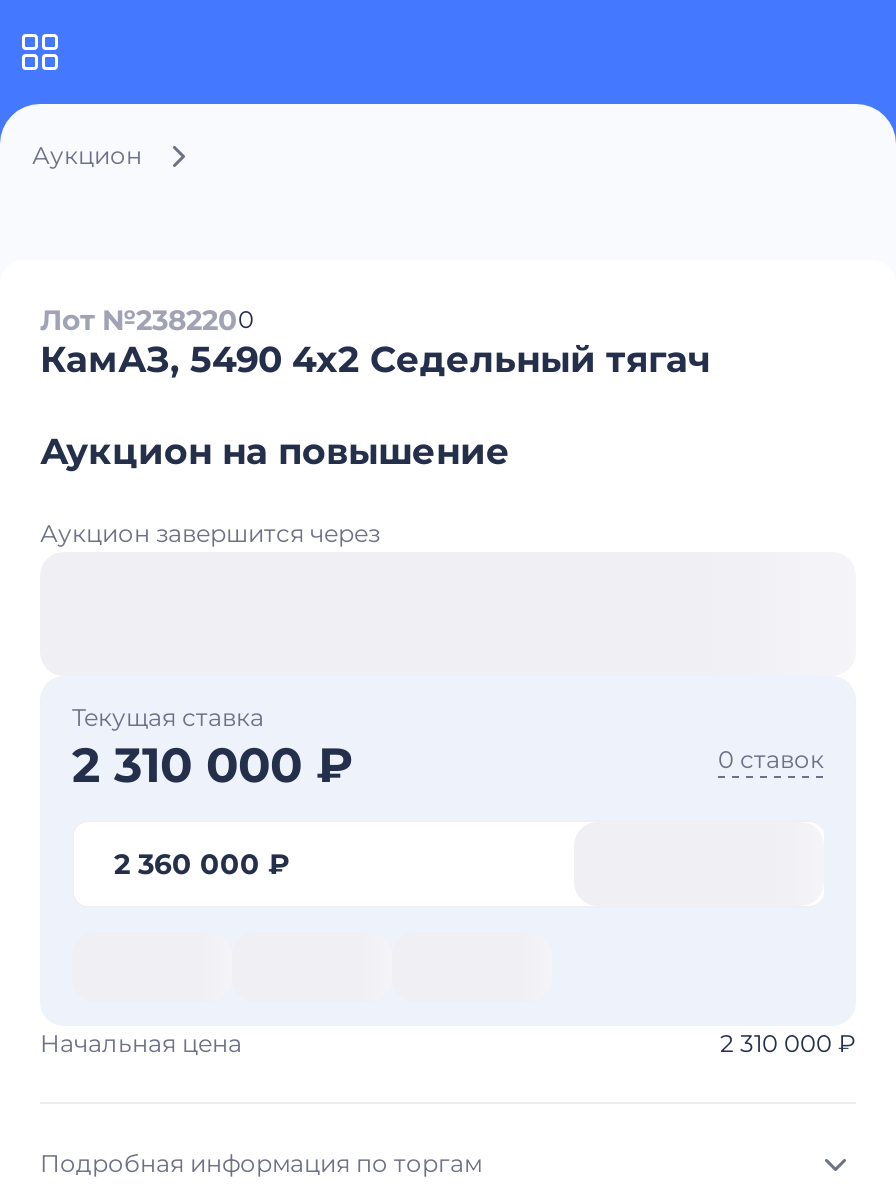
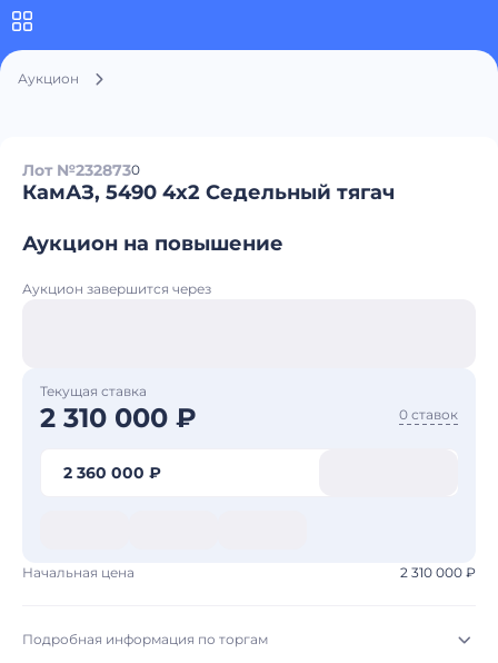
[40,302,254,338] Лот №2382200 -> [22,160,140,180] Лот №2328730

